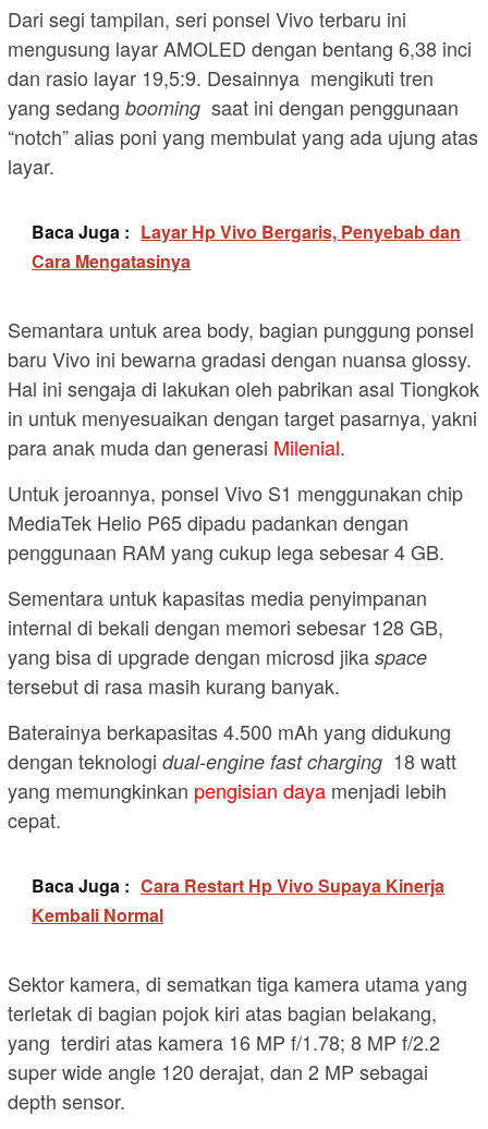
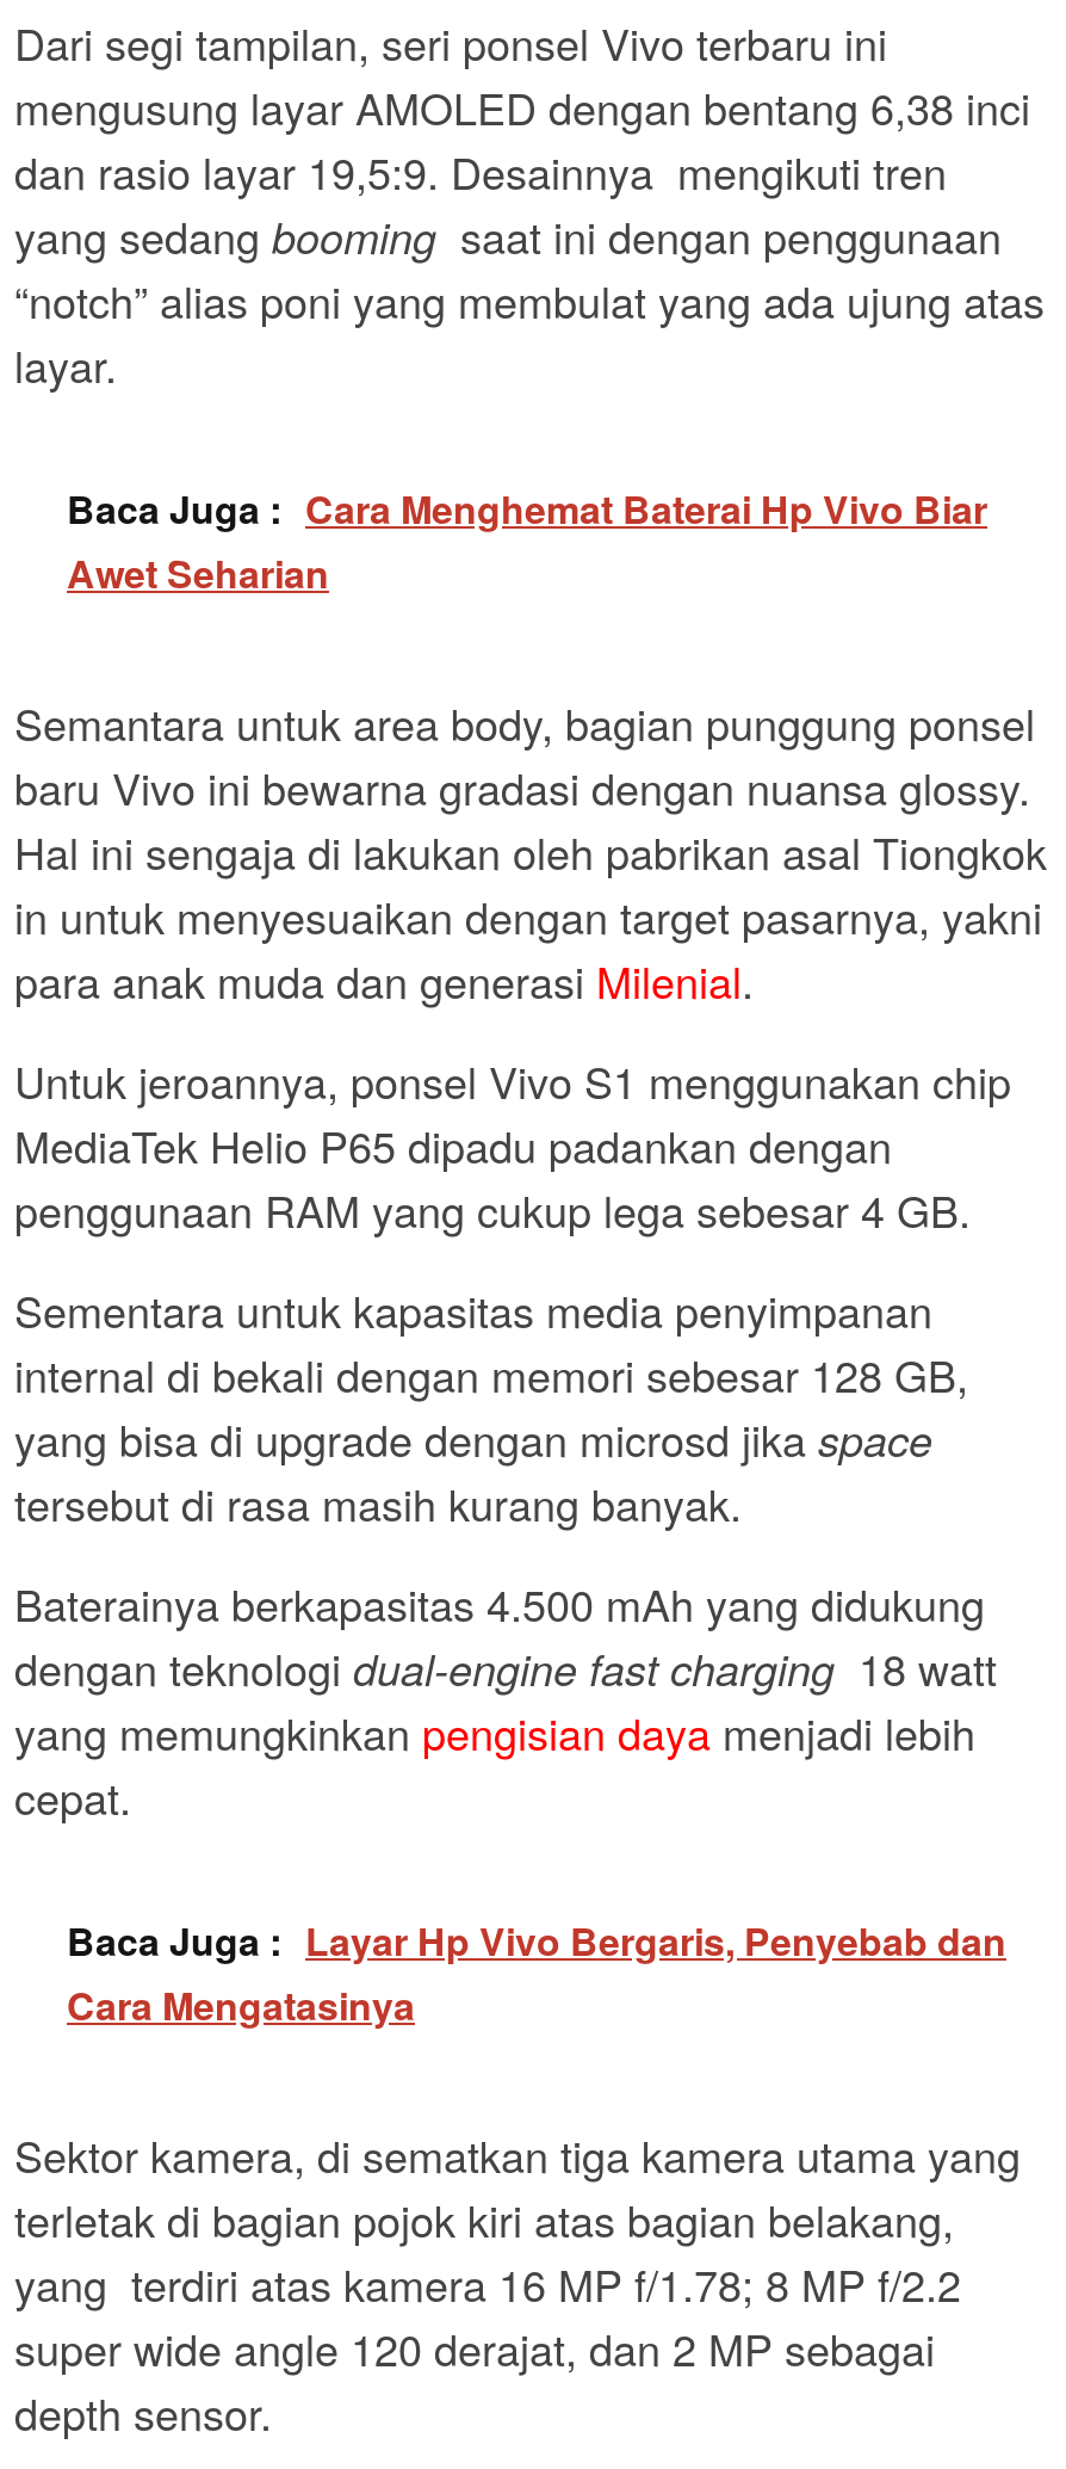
none -> [67,480,987,600] Baca Juga : Cara Menghemat Baterai Hp Vivo Biar | Awet Seharian
moved [32,219,461,274] -> [67,1912,1006,2032]: Baca Juga : Layar Hp Vivo Bergaris, Penyebab dan | Cara Mengatasinya
[32,873,444,928] Baca Juga : Cara Restart Hp Vivo Supaya Kinerja | Kembali Normal -> none

